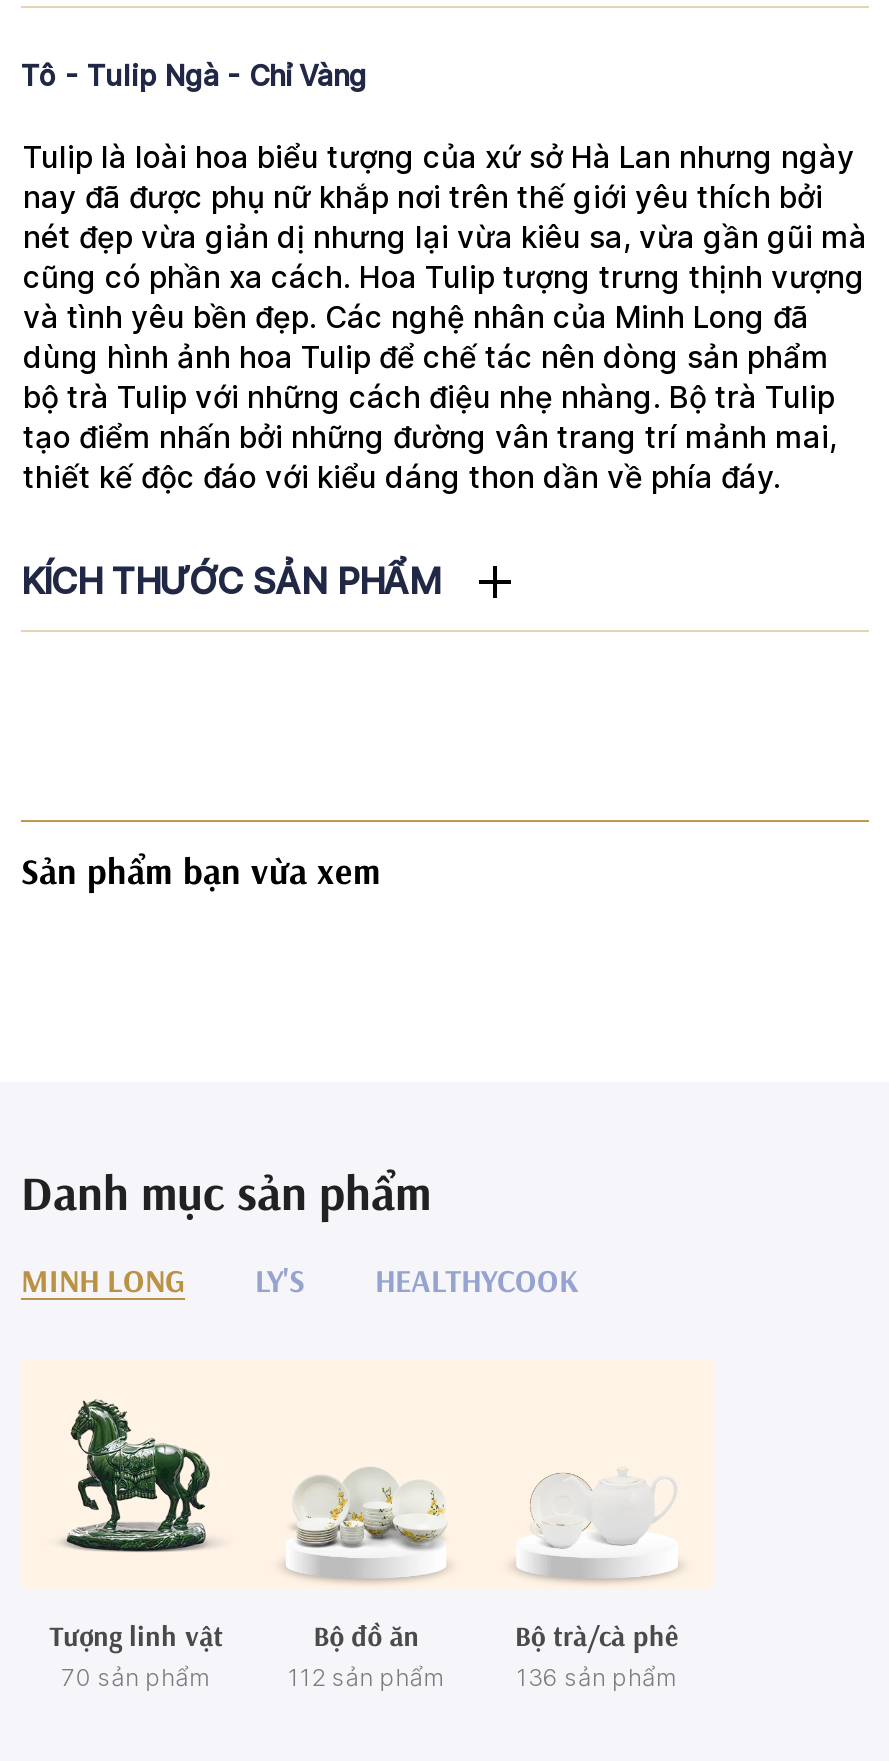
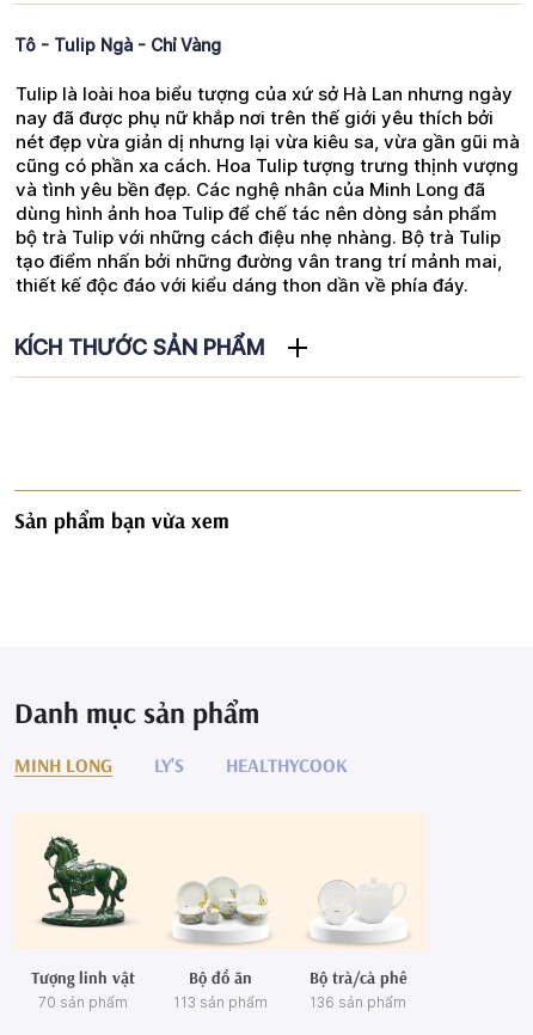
[288,1662,446,1692] 112 sản phẩm -> [174,993,268,1011] 113 sản phẩm

